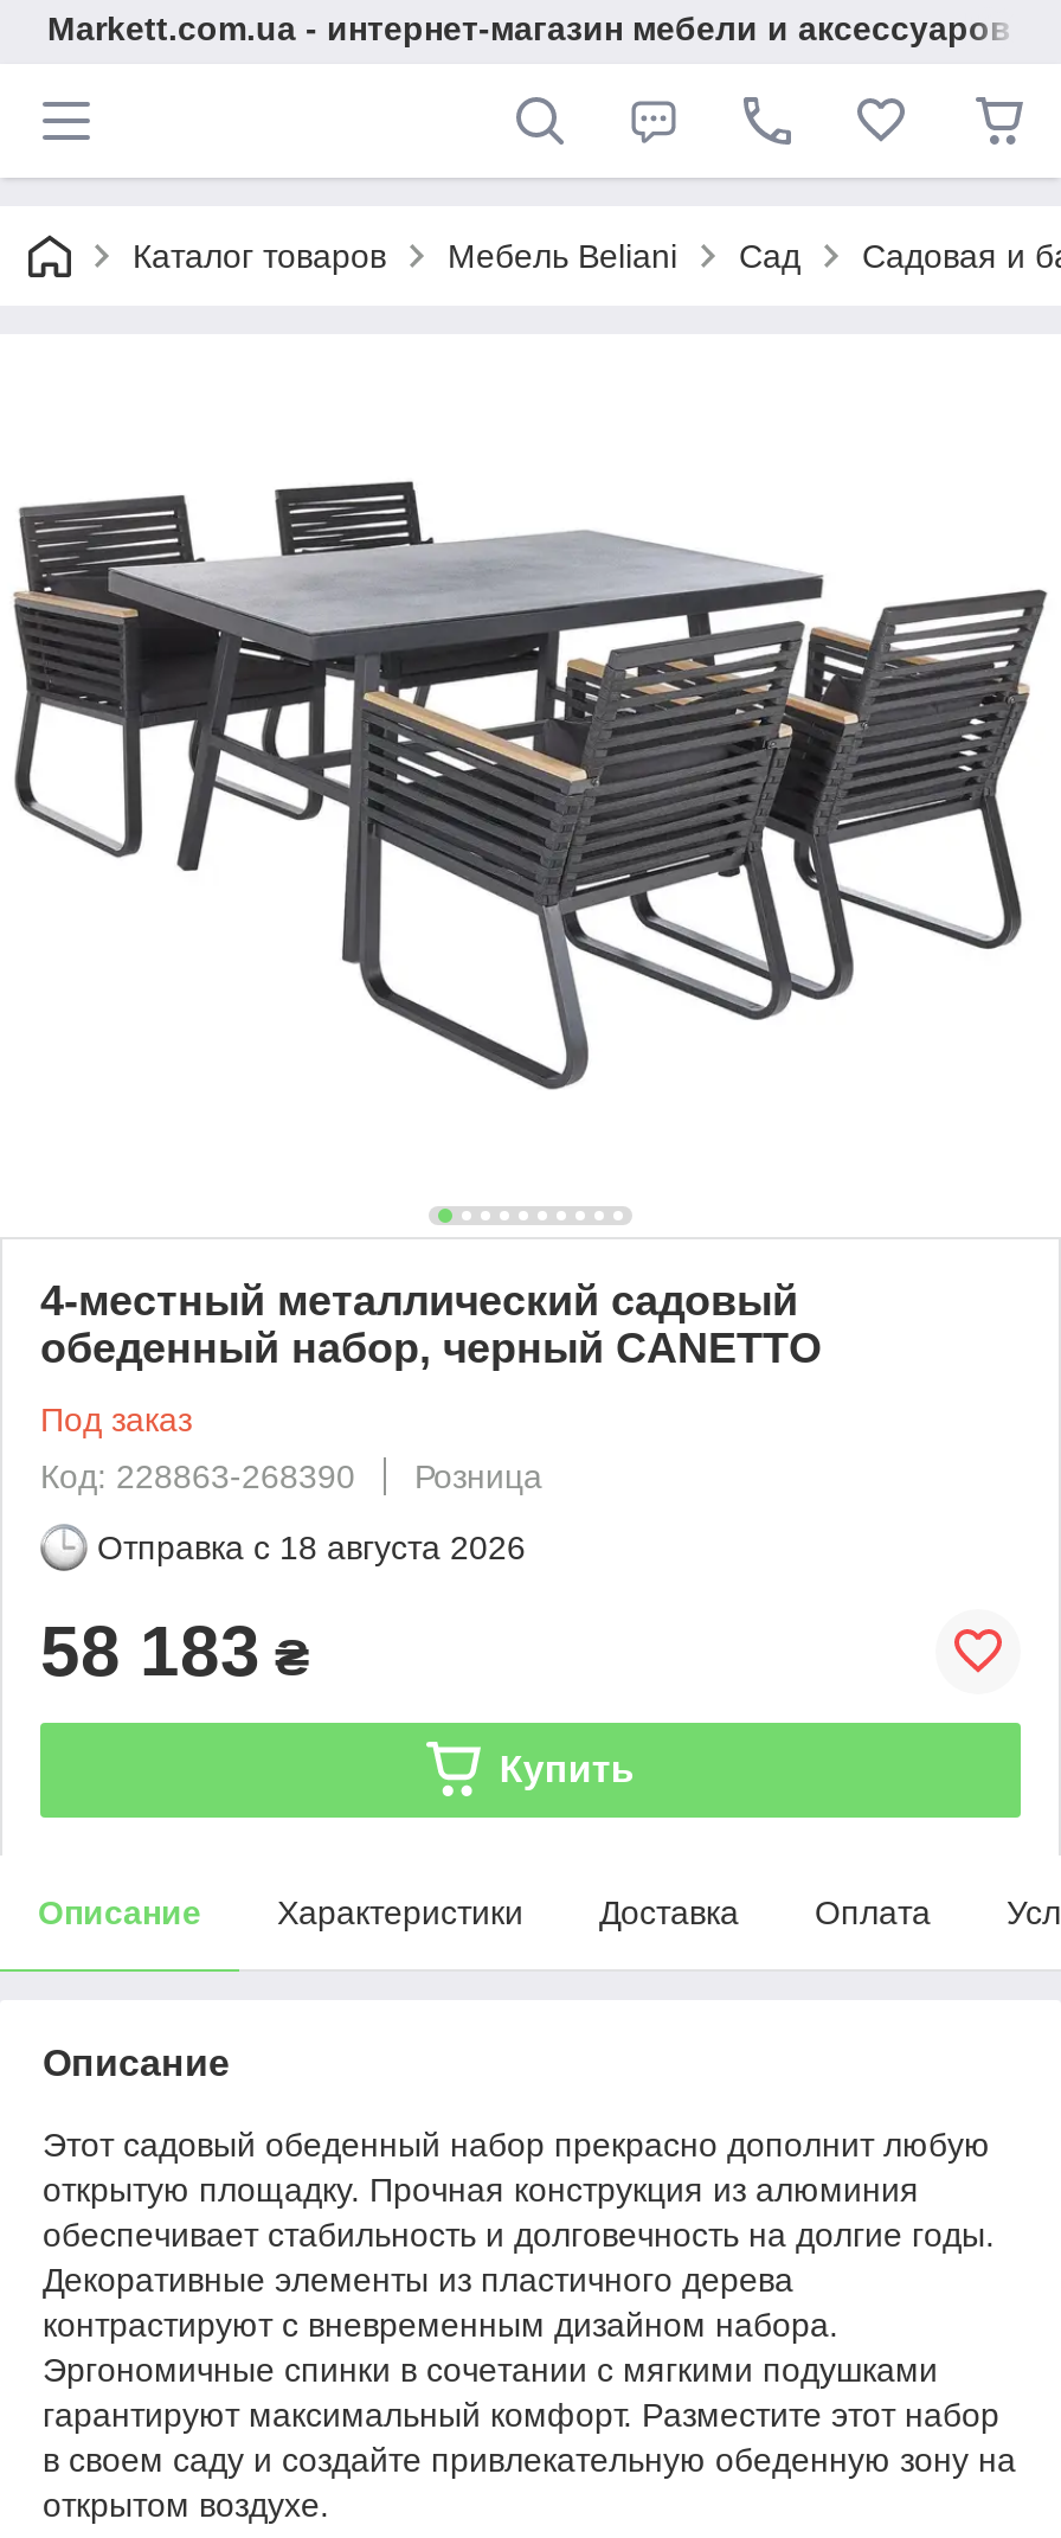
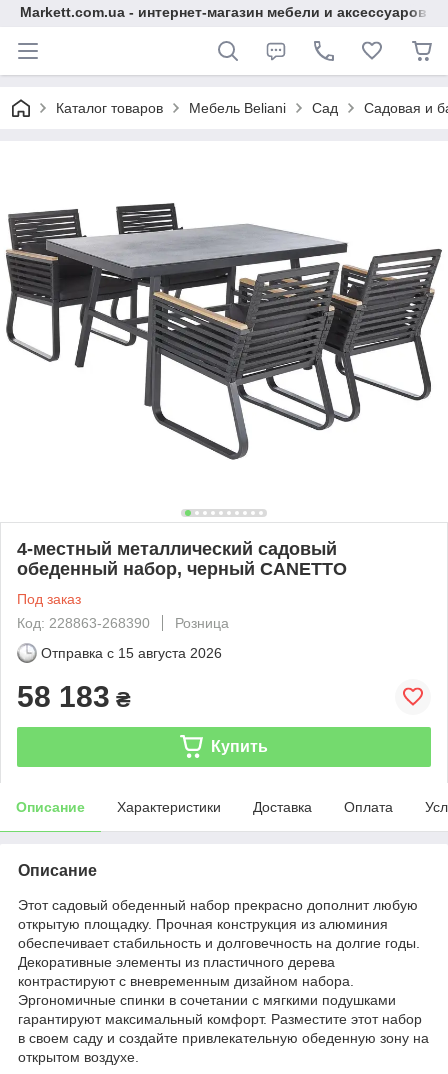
[97,1528,526,1566] Отправка с 18 августа 2026 -> [41,645,222,661] Отправка с 15 августа 2026

